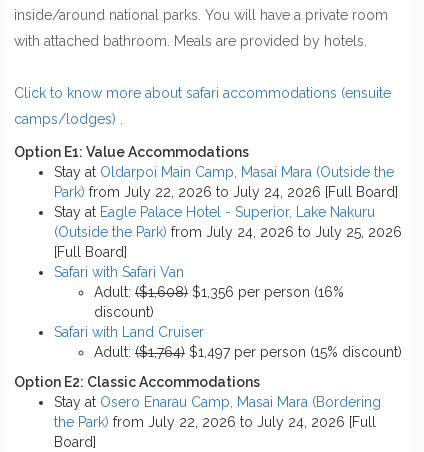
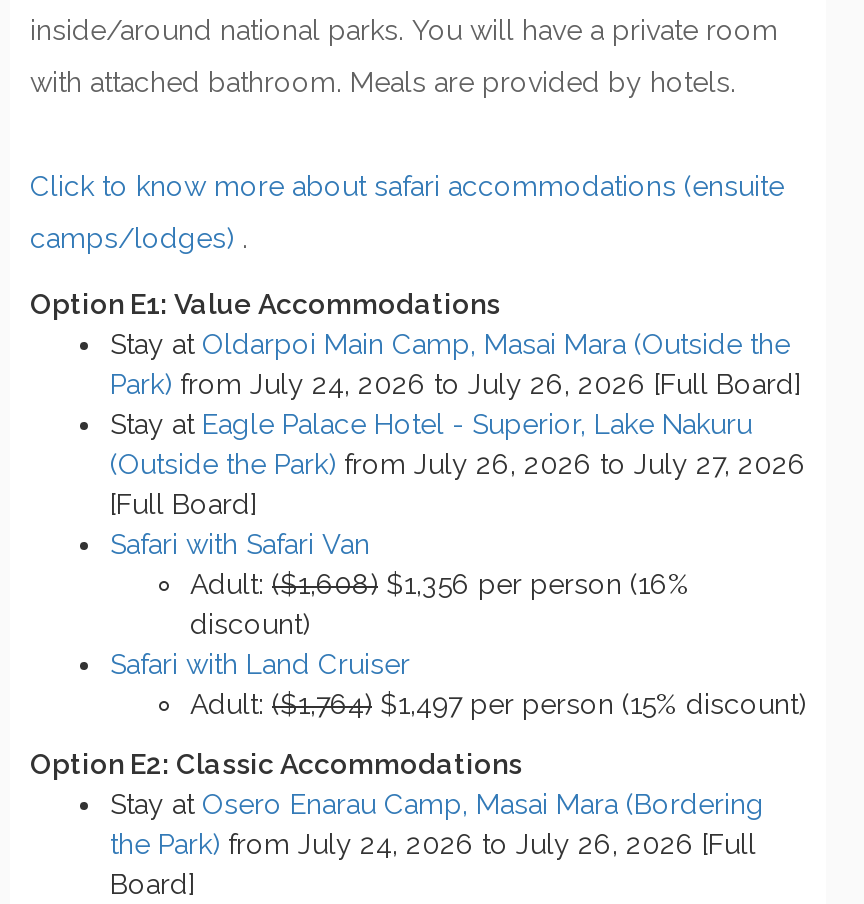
[54,184,398,200] Park) from July 22, 2026 to July 24, 2026 [Full Board] -> [110,368,800,400] Park) from July 24, 2026 to July 26, 2026 [Full Board]
[54,224,402,240] (Outside the Park) from July 24, 2026 to July 25, 2026 -> [110,448,806,480] (Outside the Park) from July 26, 2026 to July 27, 2026
[54,414,376,430] the Park) from July 22, 2026 to July 24, 2026 [Full -> [110,828,756,860] the Park) from July 24, 2026 to July 26, 2026 [Full

